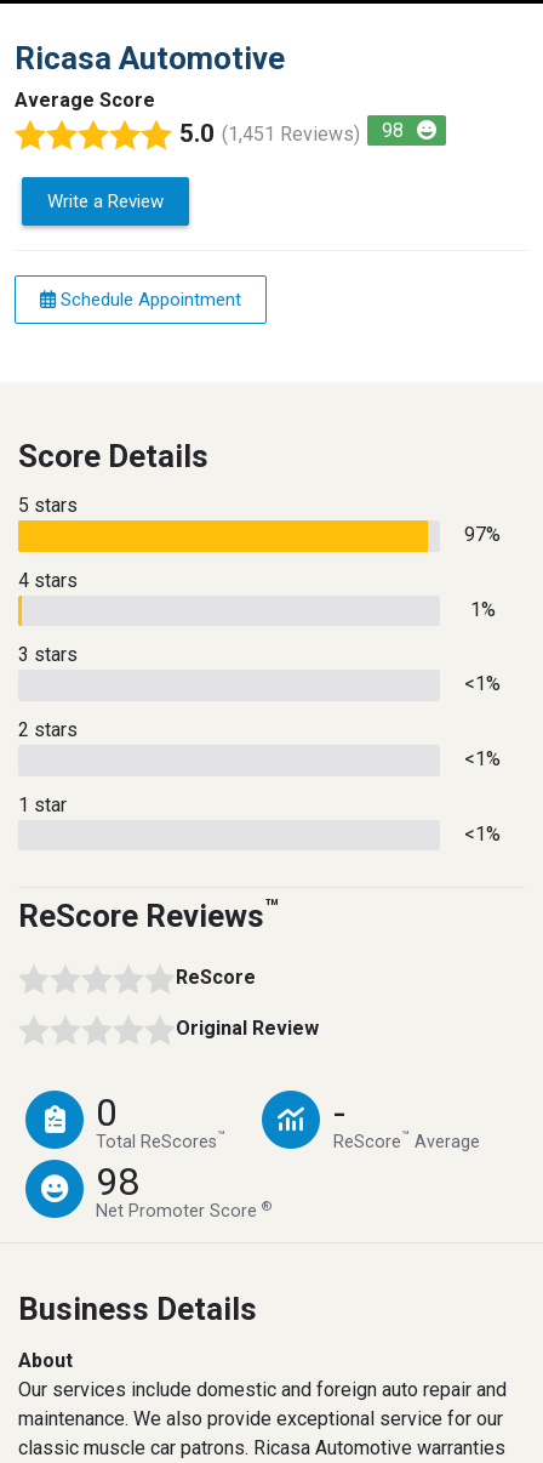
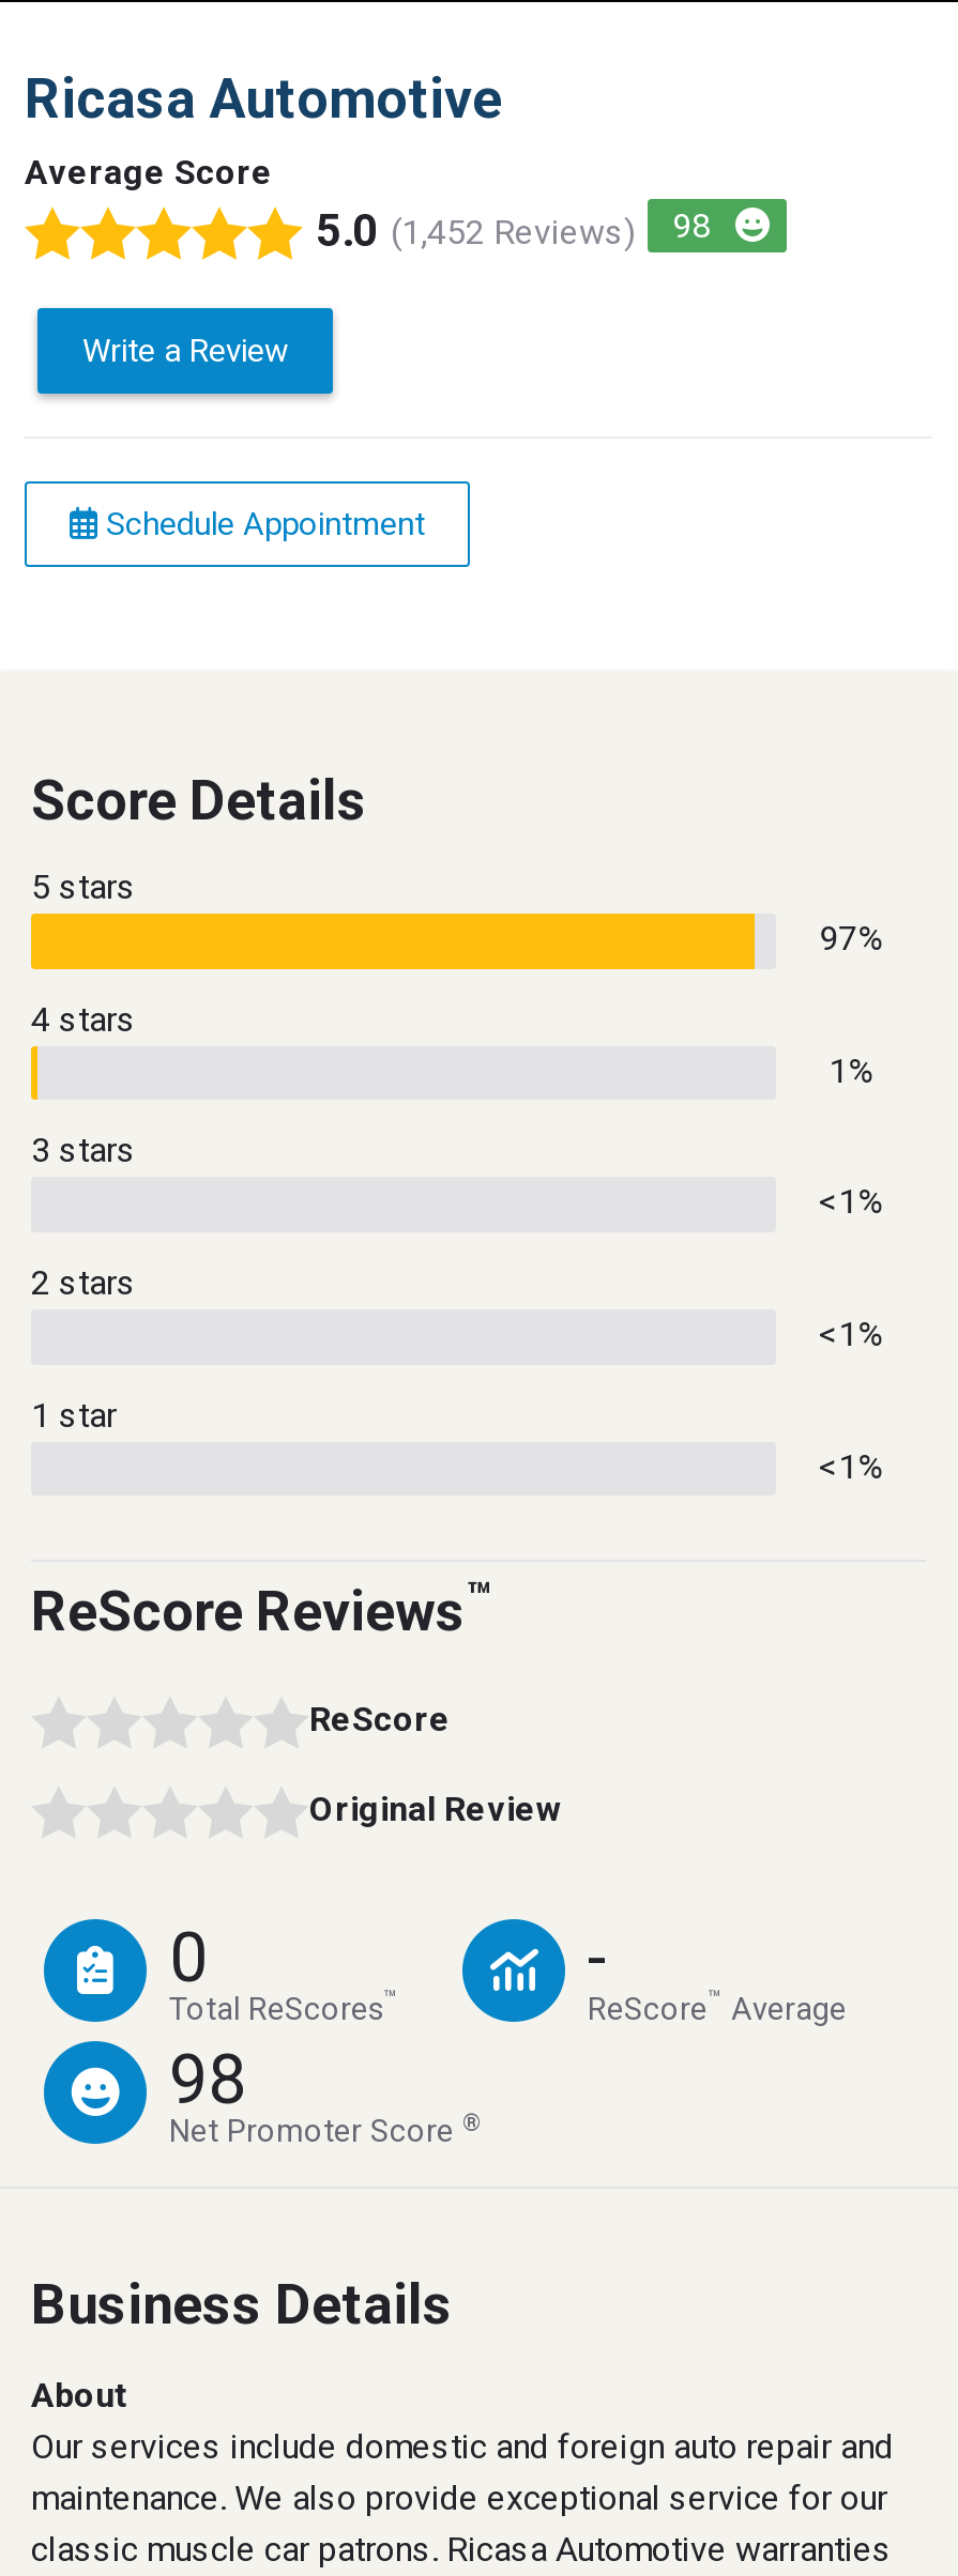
[179,119,403,148] 5.0 (1,451 Reviews) 98 -> [316,206,711,257] 5.0 (1,452 Reviews) 98

